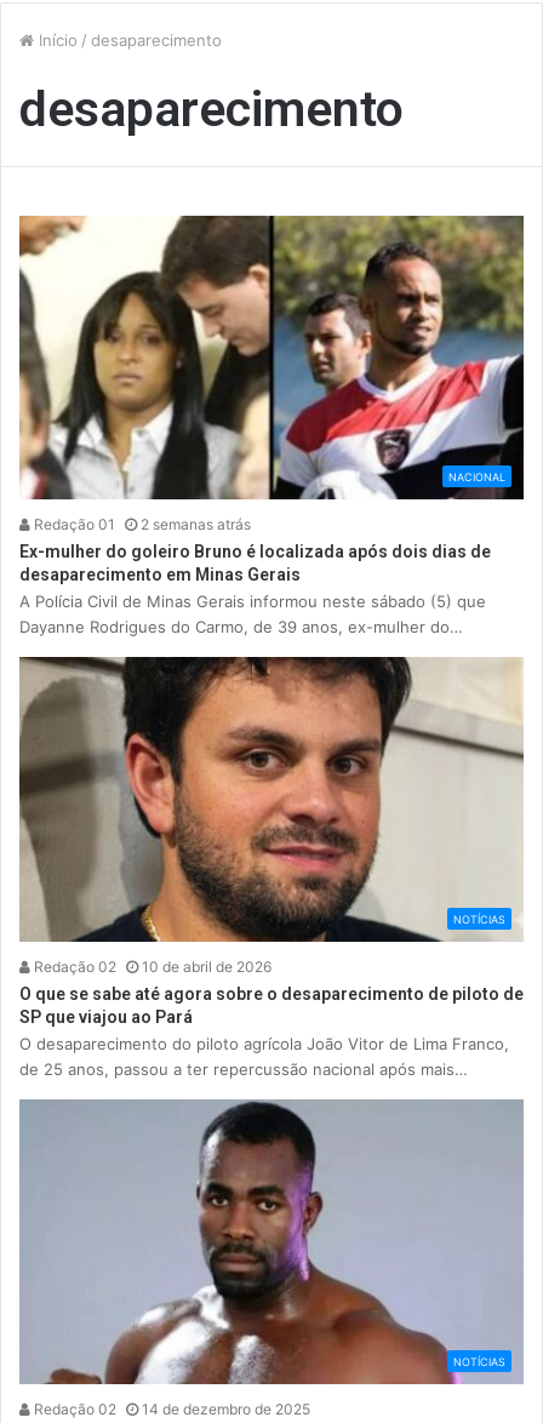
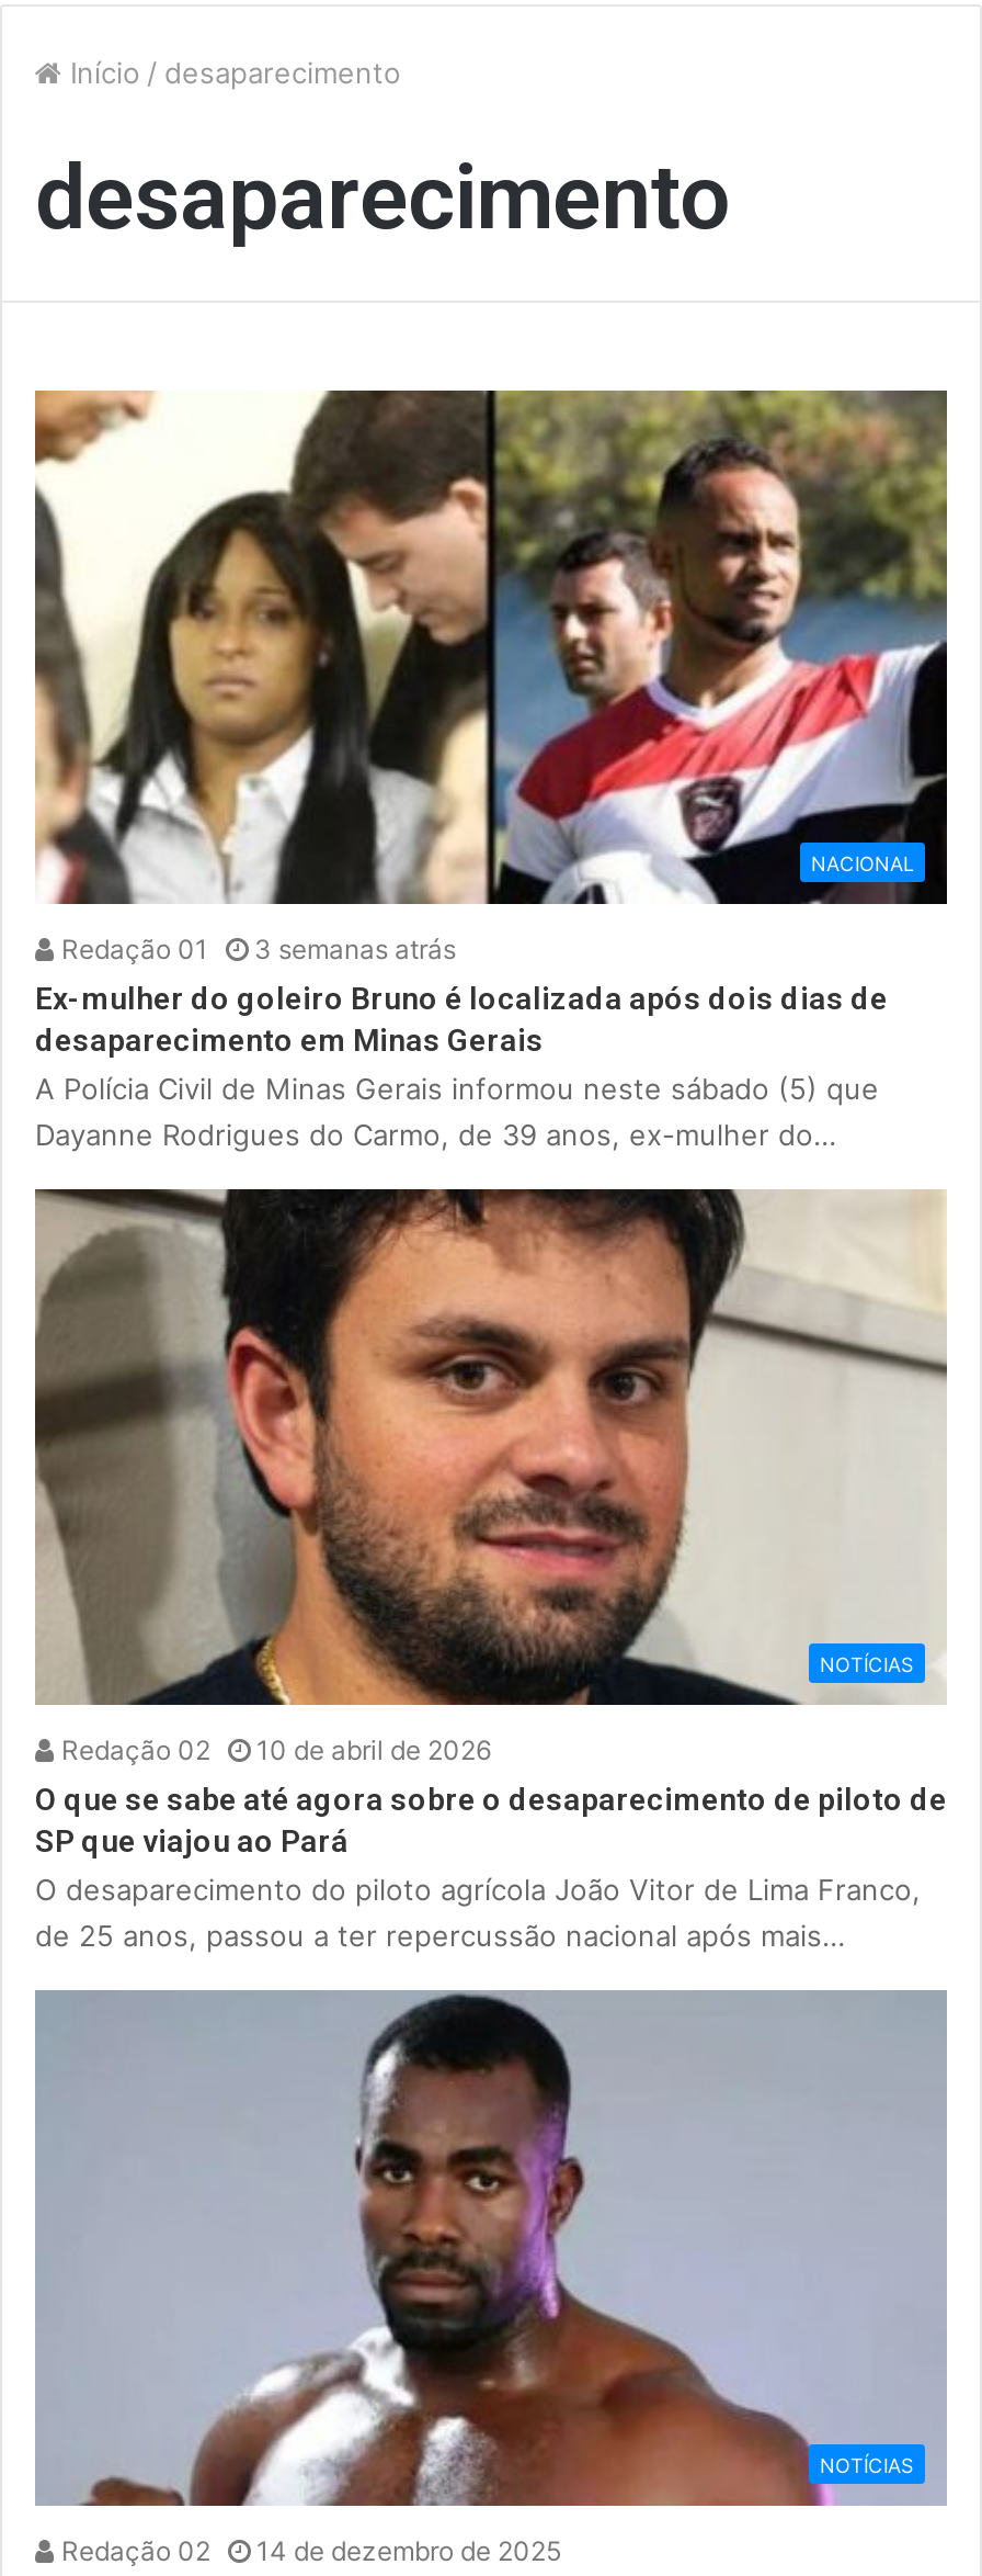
[141,516,251,534] 2 semanas atrás -> [254,934,456,967] 3 semanas atrás

